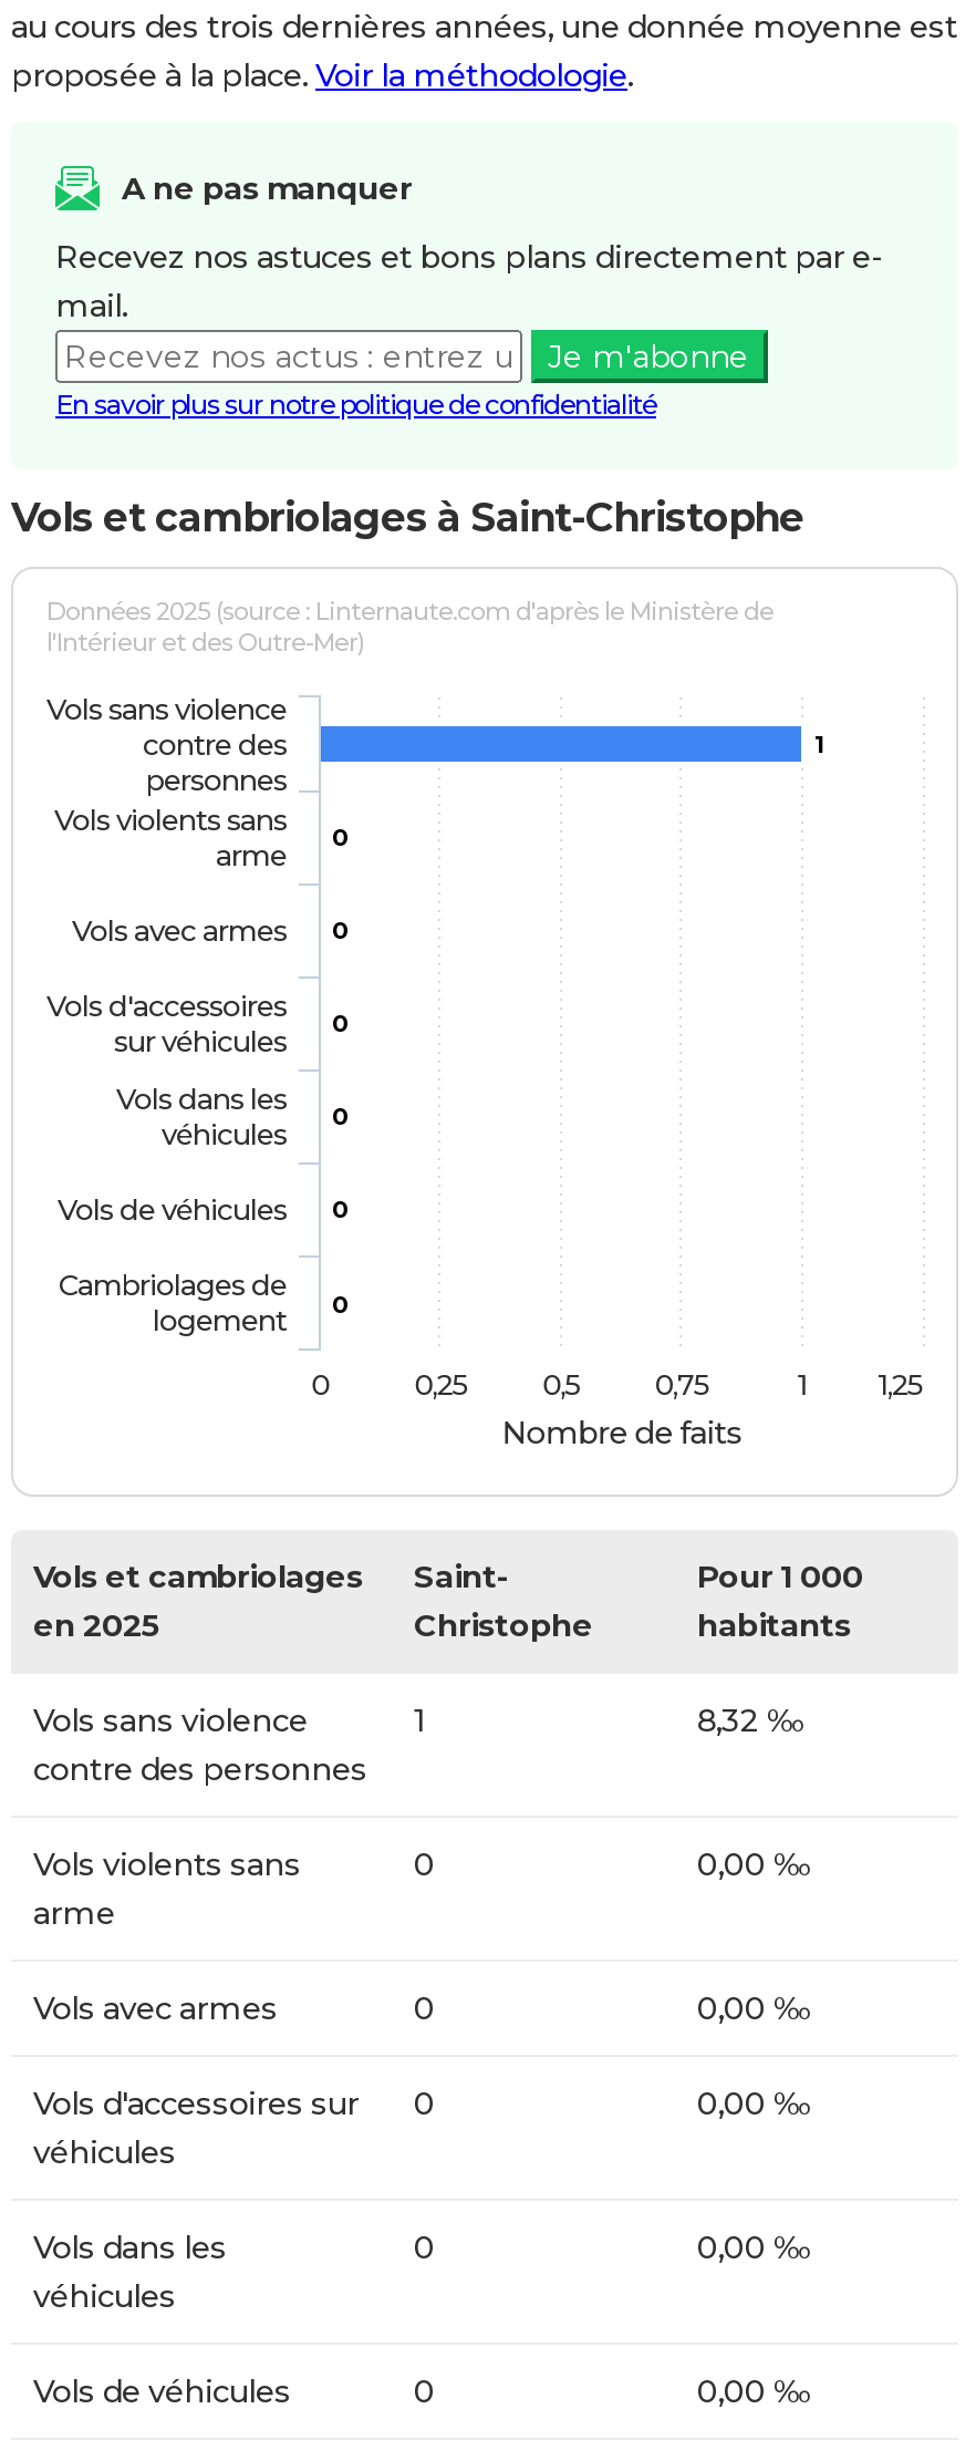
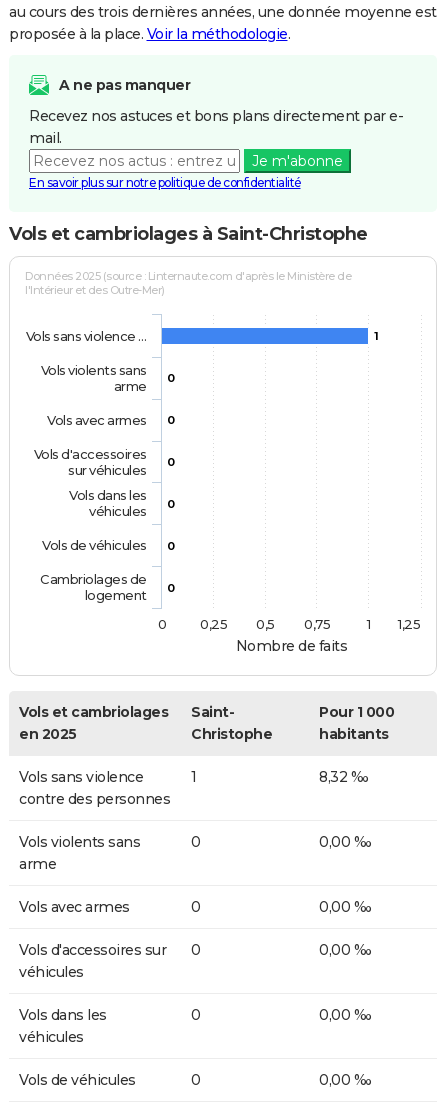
[46,691,288,798] Vols sans violence | contre des | personnes -> [25,328,147,344] Vols sans violence …

